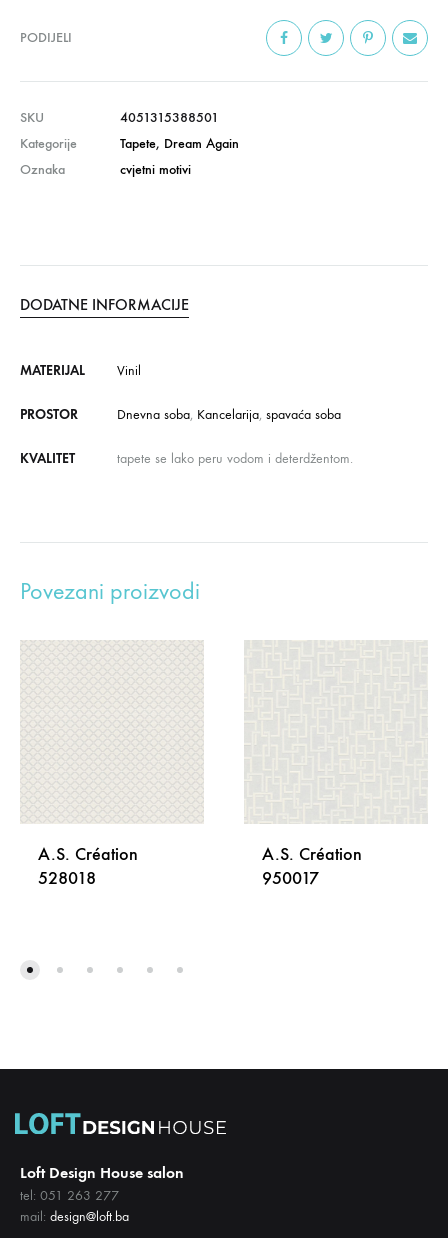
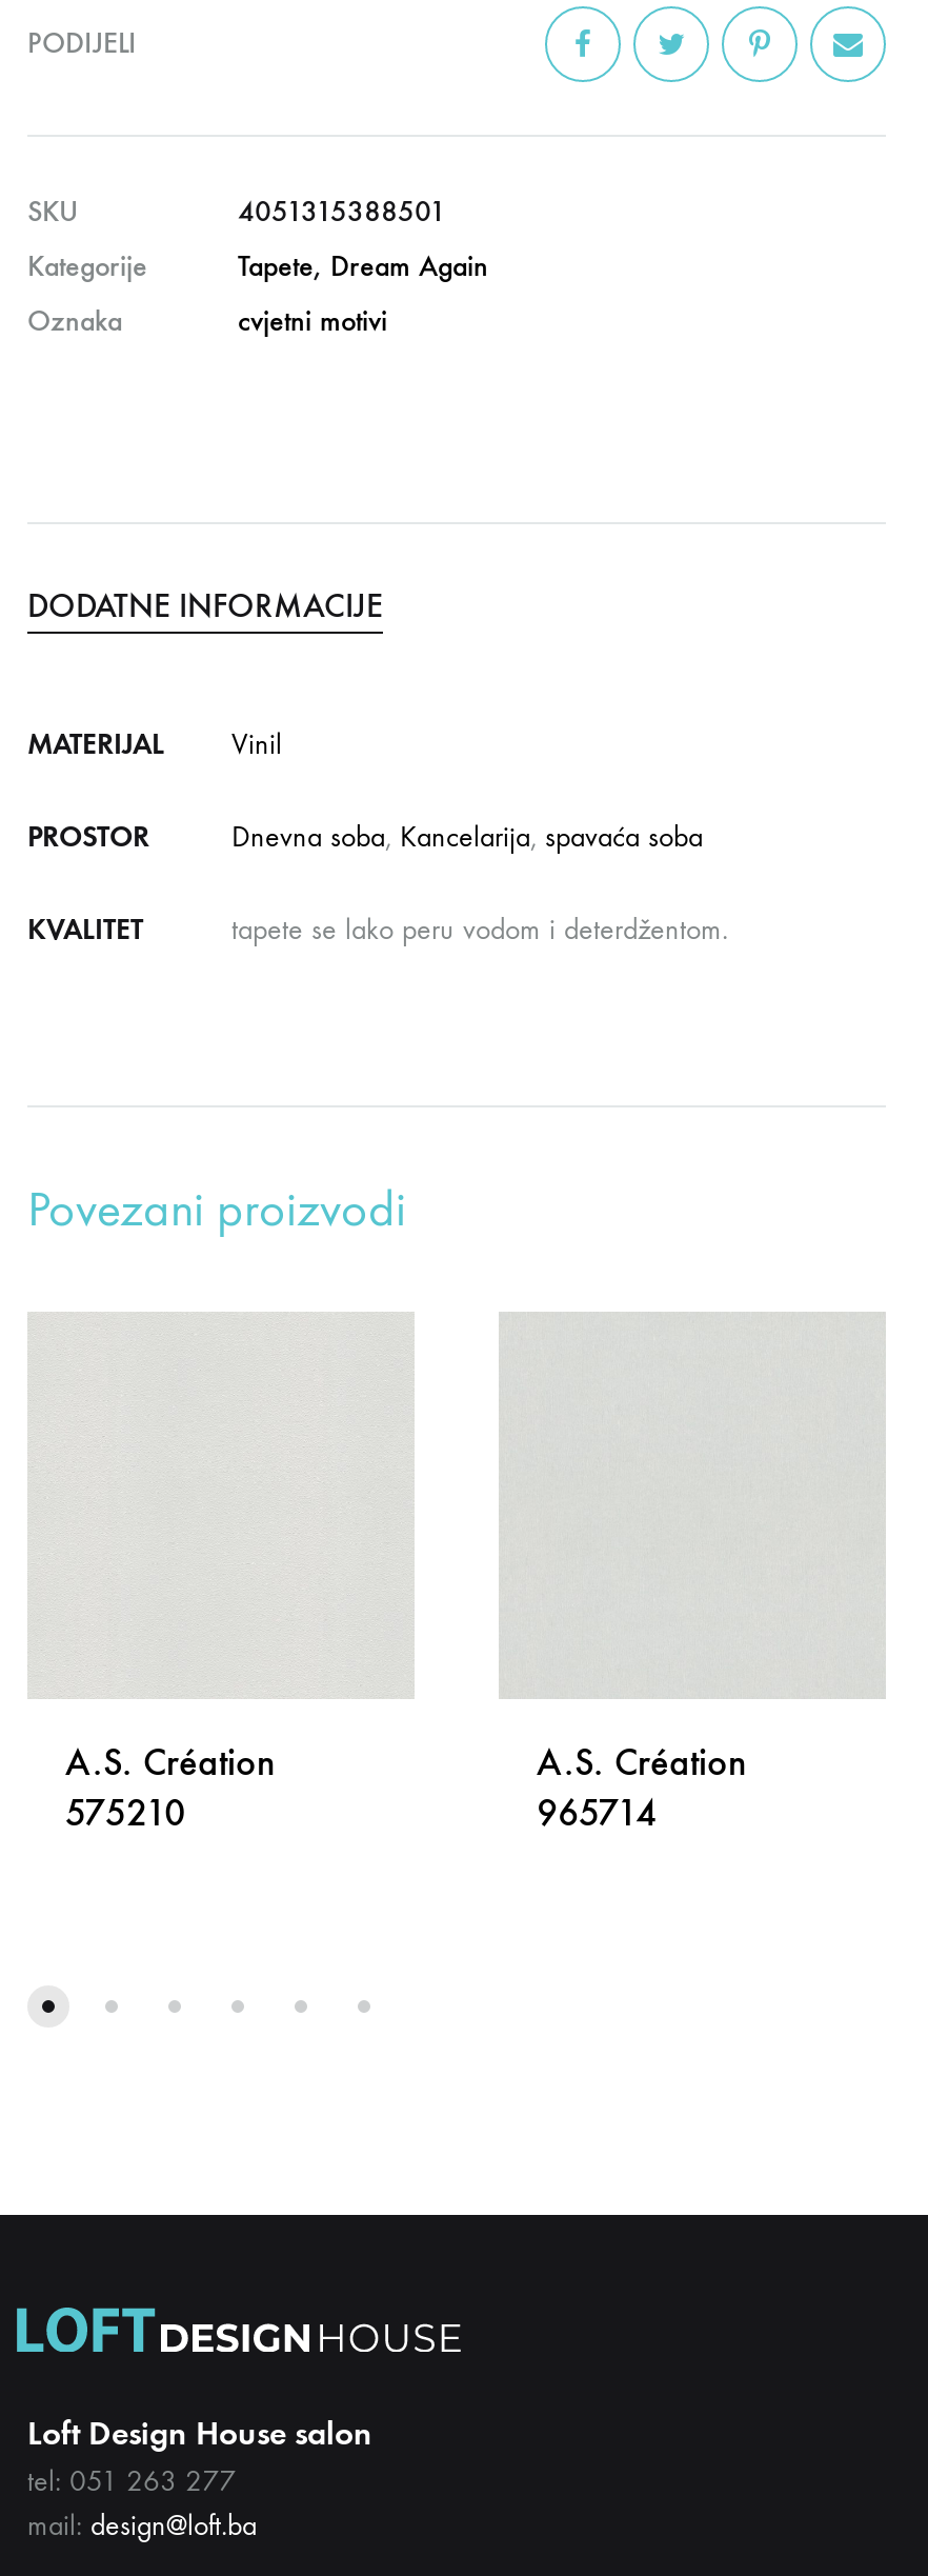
[38,867,96,889] 528018 -> [65,1790,185,1836] 575210
[262,867,319,889] 950017 -> [537,1790,657,1836] 965714

